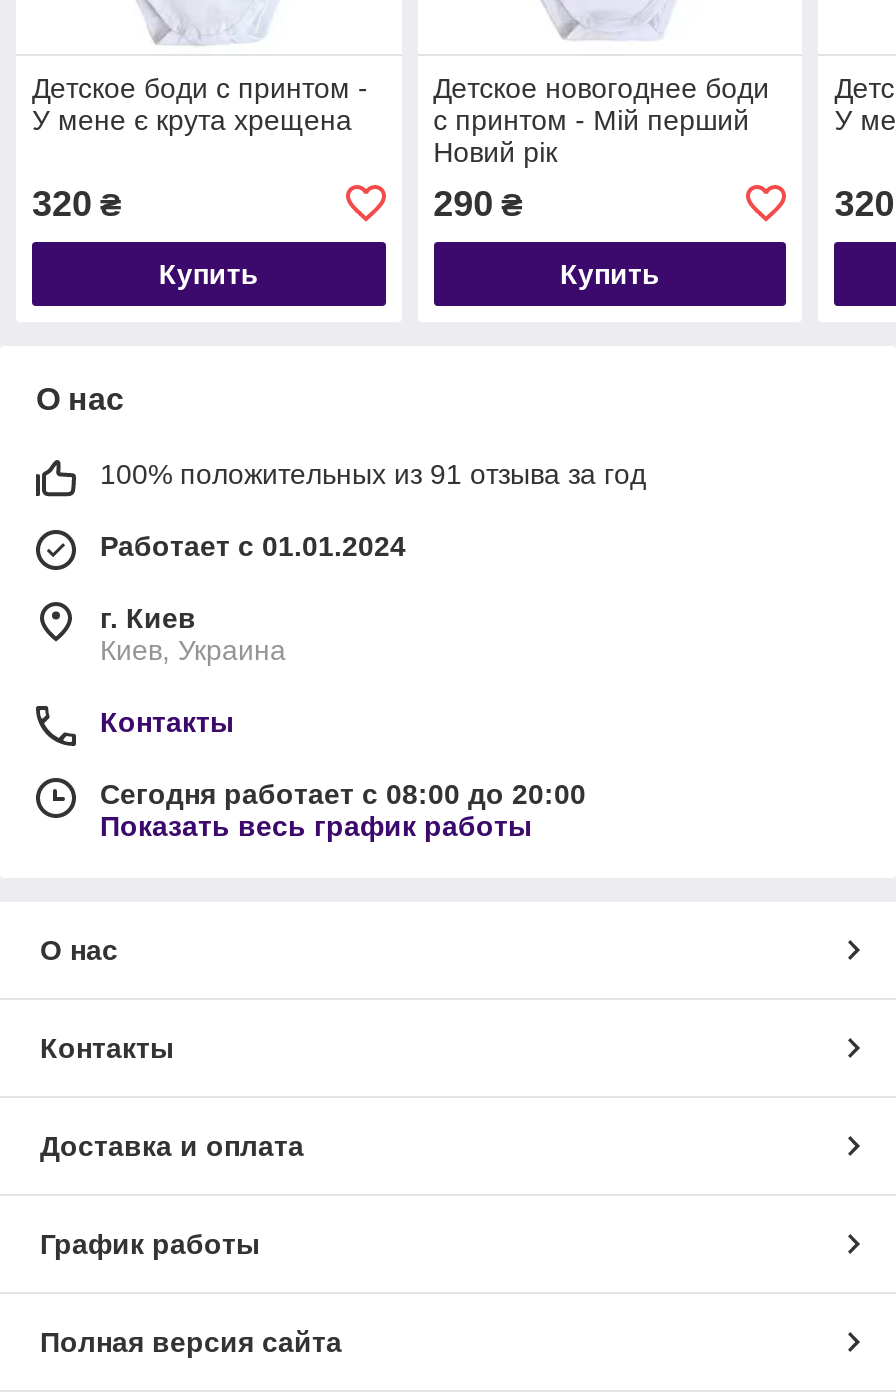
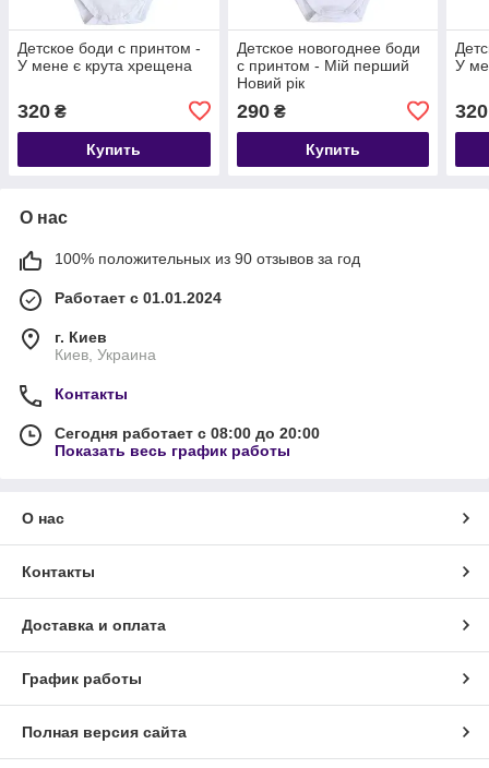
[100,458,646,490] 100% положительных из 91 отзыва за год -> [55,250,360,267] 100% положительных из 90 отзывов за год

